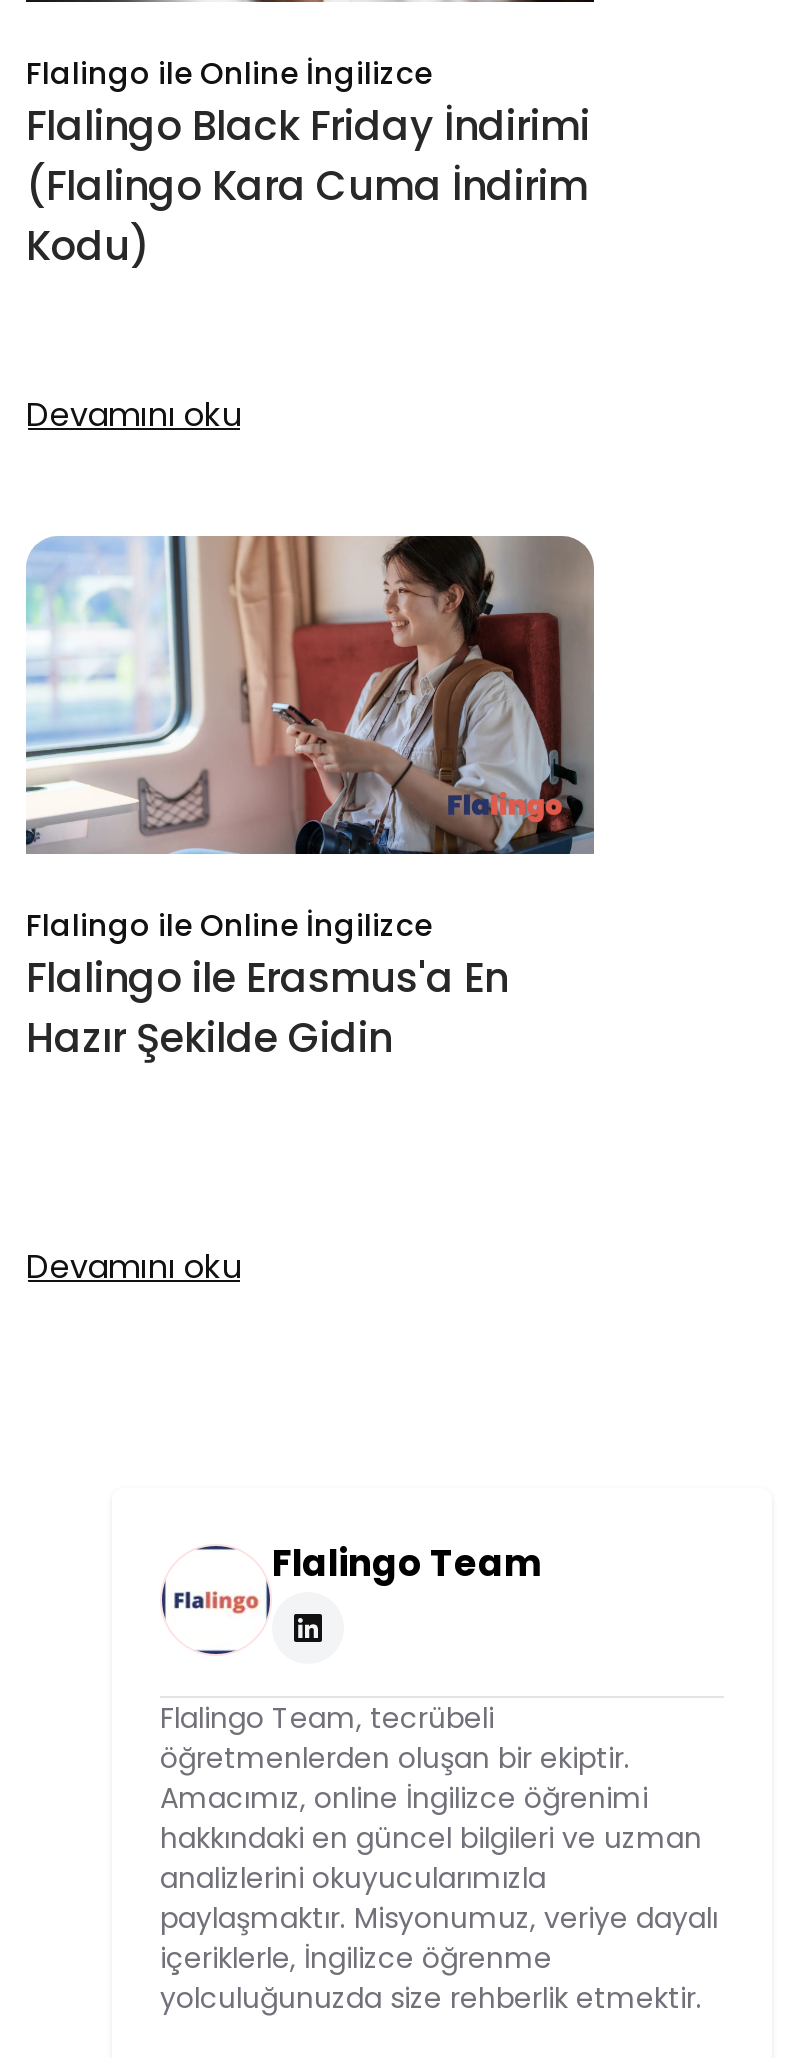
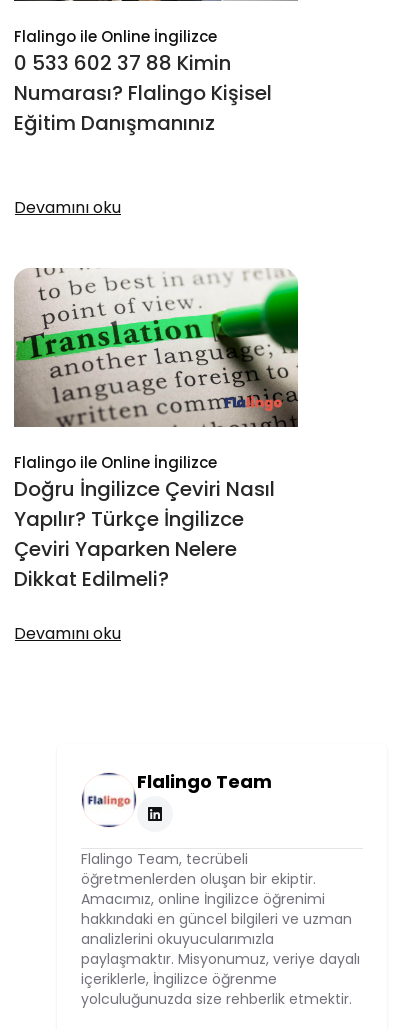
[26,97,590,273] Flalingo Black Friday İndirimi | (Flalingo Kara Cuma İndirim | Kodu) -> [14,49,272,137] 0 533 602 37 88 Kimin | Numarası? Flalingo Kişisel | Eğitim Danışmanınız
[24,534,596,856] [image] -> [13,267,299,428] [image]
[26,951,508,1067] Flalingo ile Erasmus'a En | Hazır Şekilde Gidin -> [14,475,275,593] Doğru İngilizce Çeviri Nasıl | Yapılır? Türkçe İngilizce | Çeviri Yaparken Nelere | Dikkat Edilmeli?

